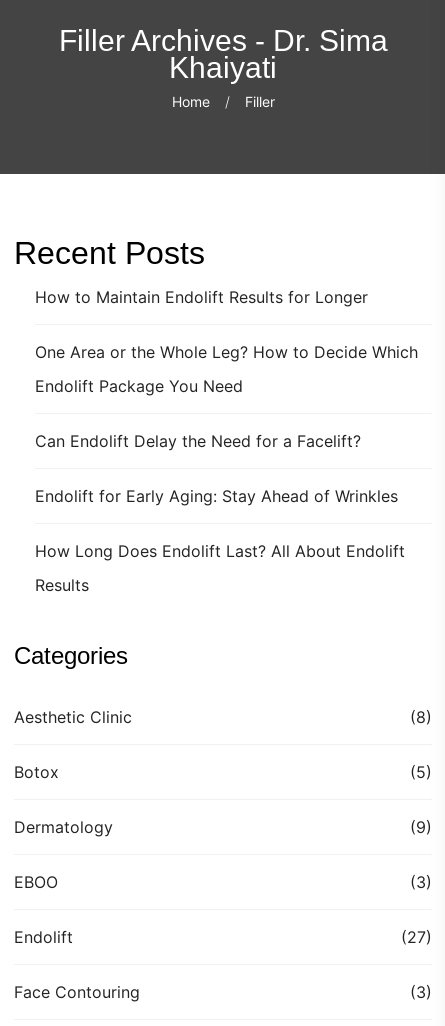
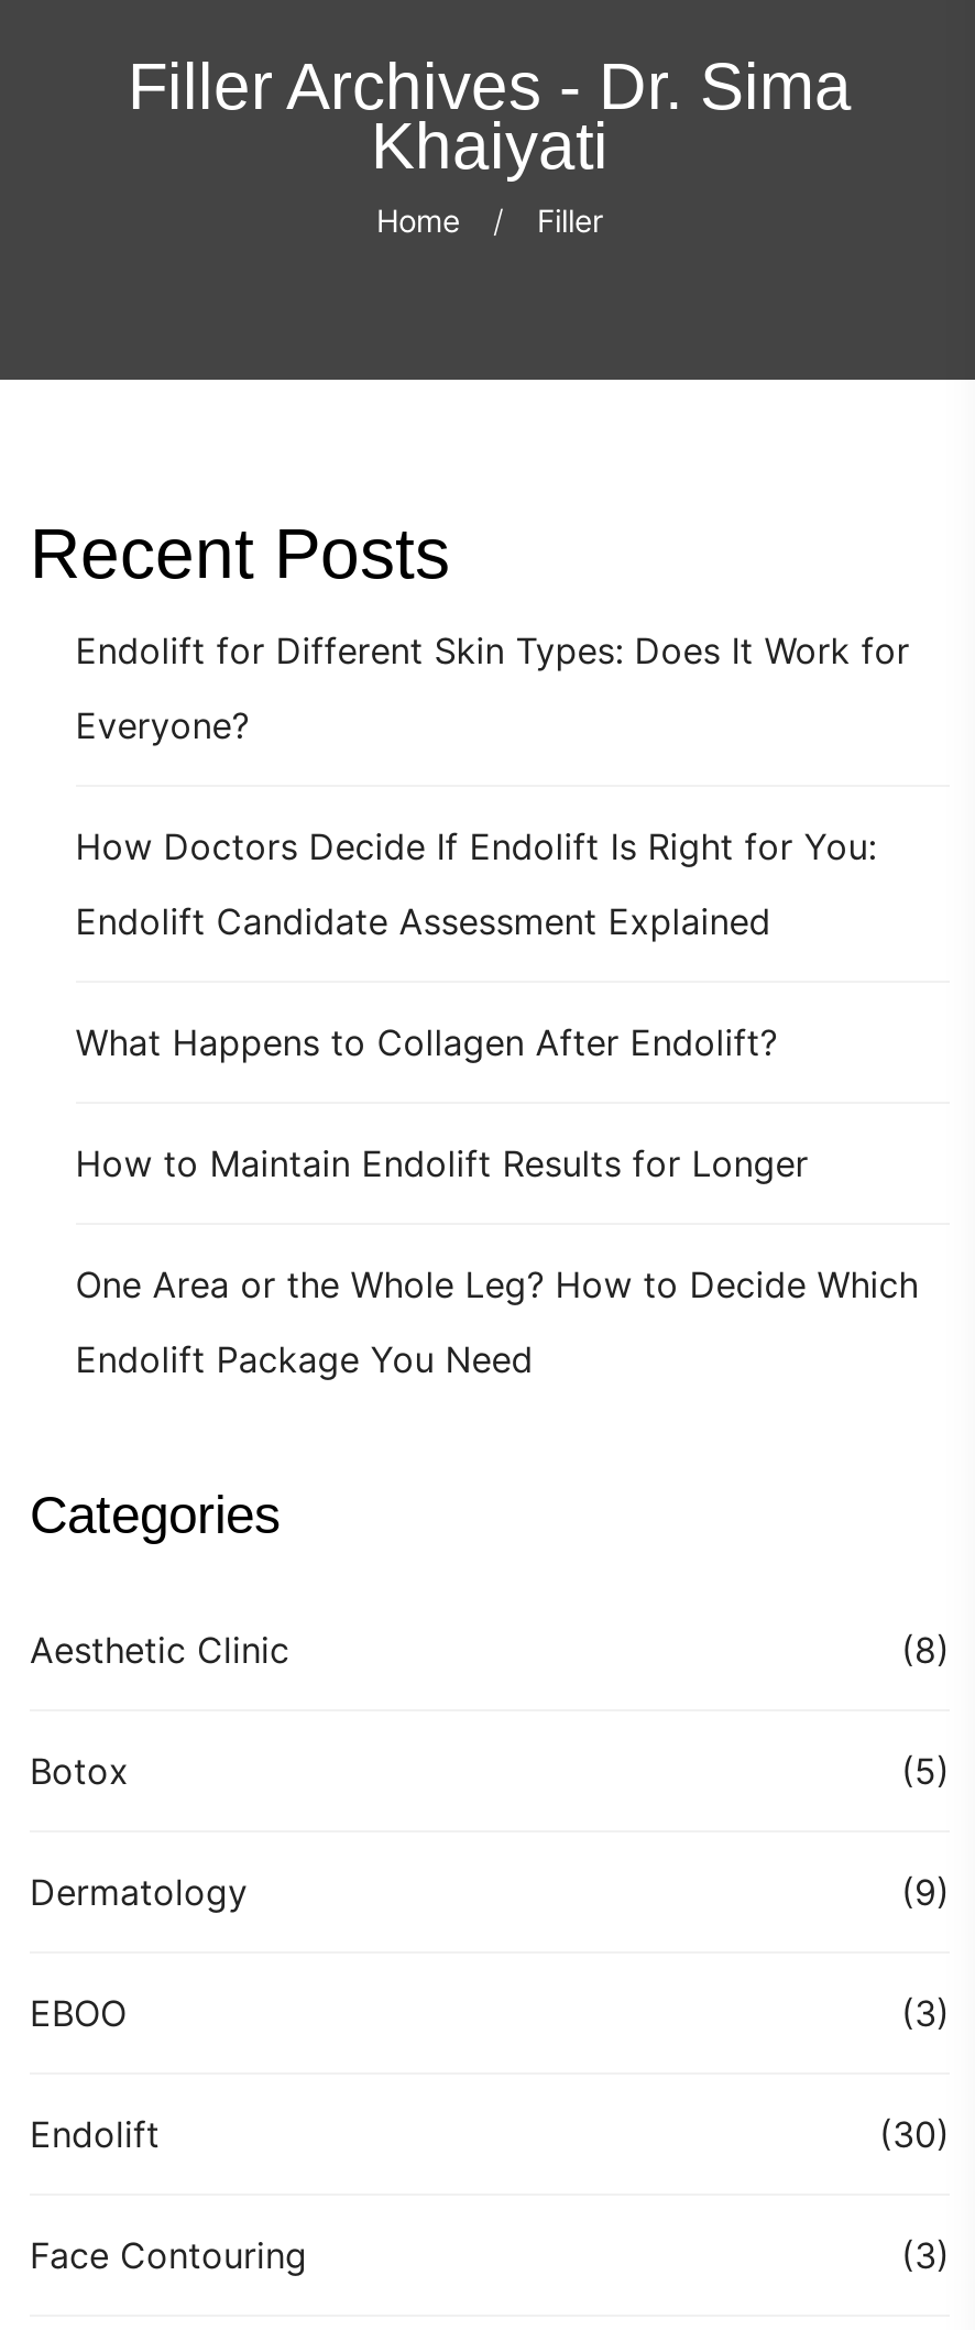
none -> [75,628,910,1064] Endolift for Different Skin Types: Does It Work for | Everyone? | How Doctors Decide If Endolift Is Right for You: | Endolift Candidate Assessment Explained | What Happens to Collagen After Endolift?
moved [35,287,418,396] -> [75,1141,918,1381]: How to Maintain Endolift Results for Longer | One Area or the Whole Leg? How to Decide Which | Endolift Package You Need
[35,431,405,595] Can Endolift Delay the Need for a Facelift? | Endolift for Early Aging: Stay Ahead of Wrinkles | How Long Does Endolift Last? All About Endolift | Results -> none
[401,927,432,947] (27) -> [879,2112,950,2156] (30)

